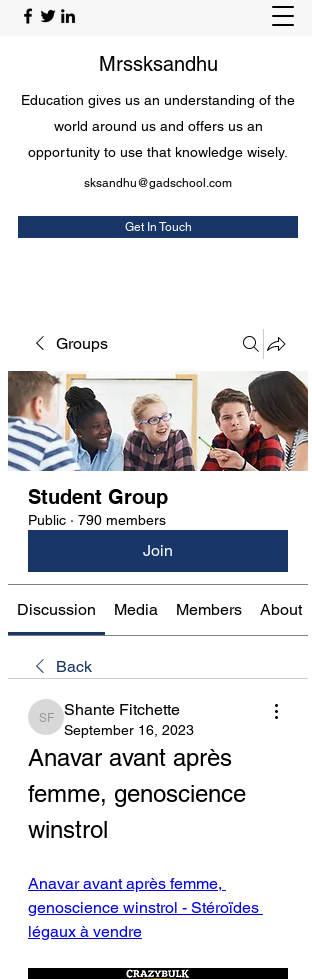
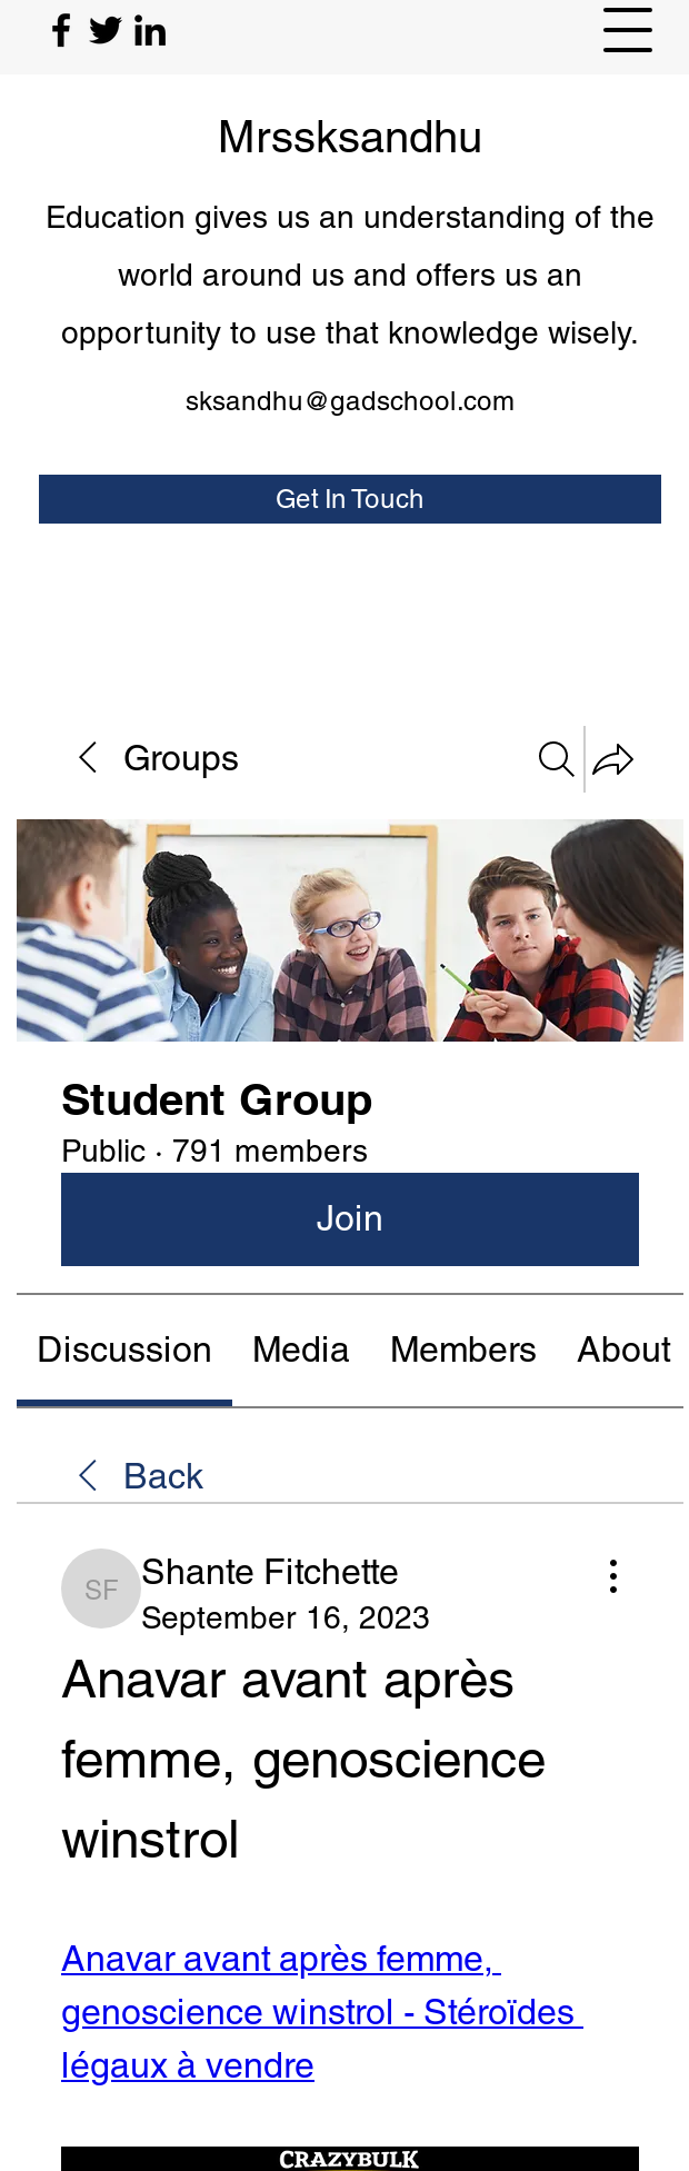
[28,512,166,528] Public · 790 members -> [61,1133,368,1168] Public · 791 members

